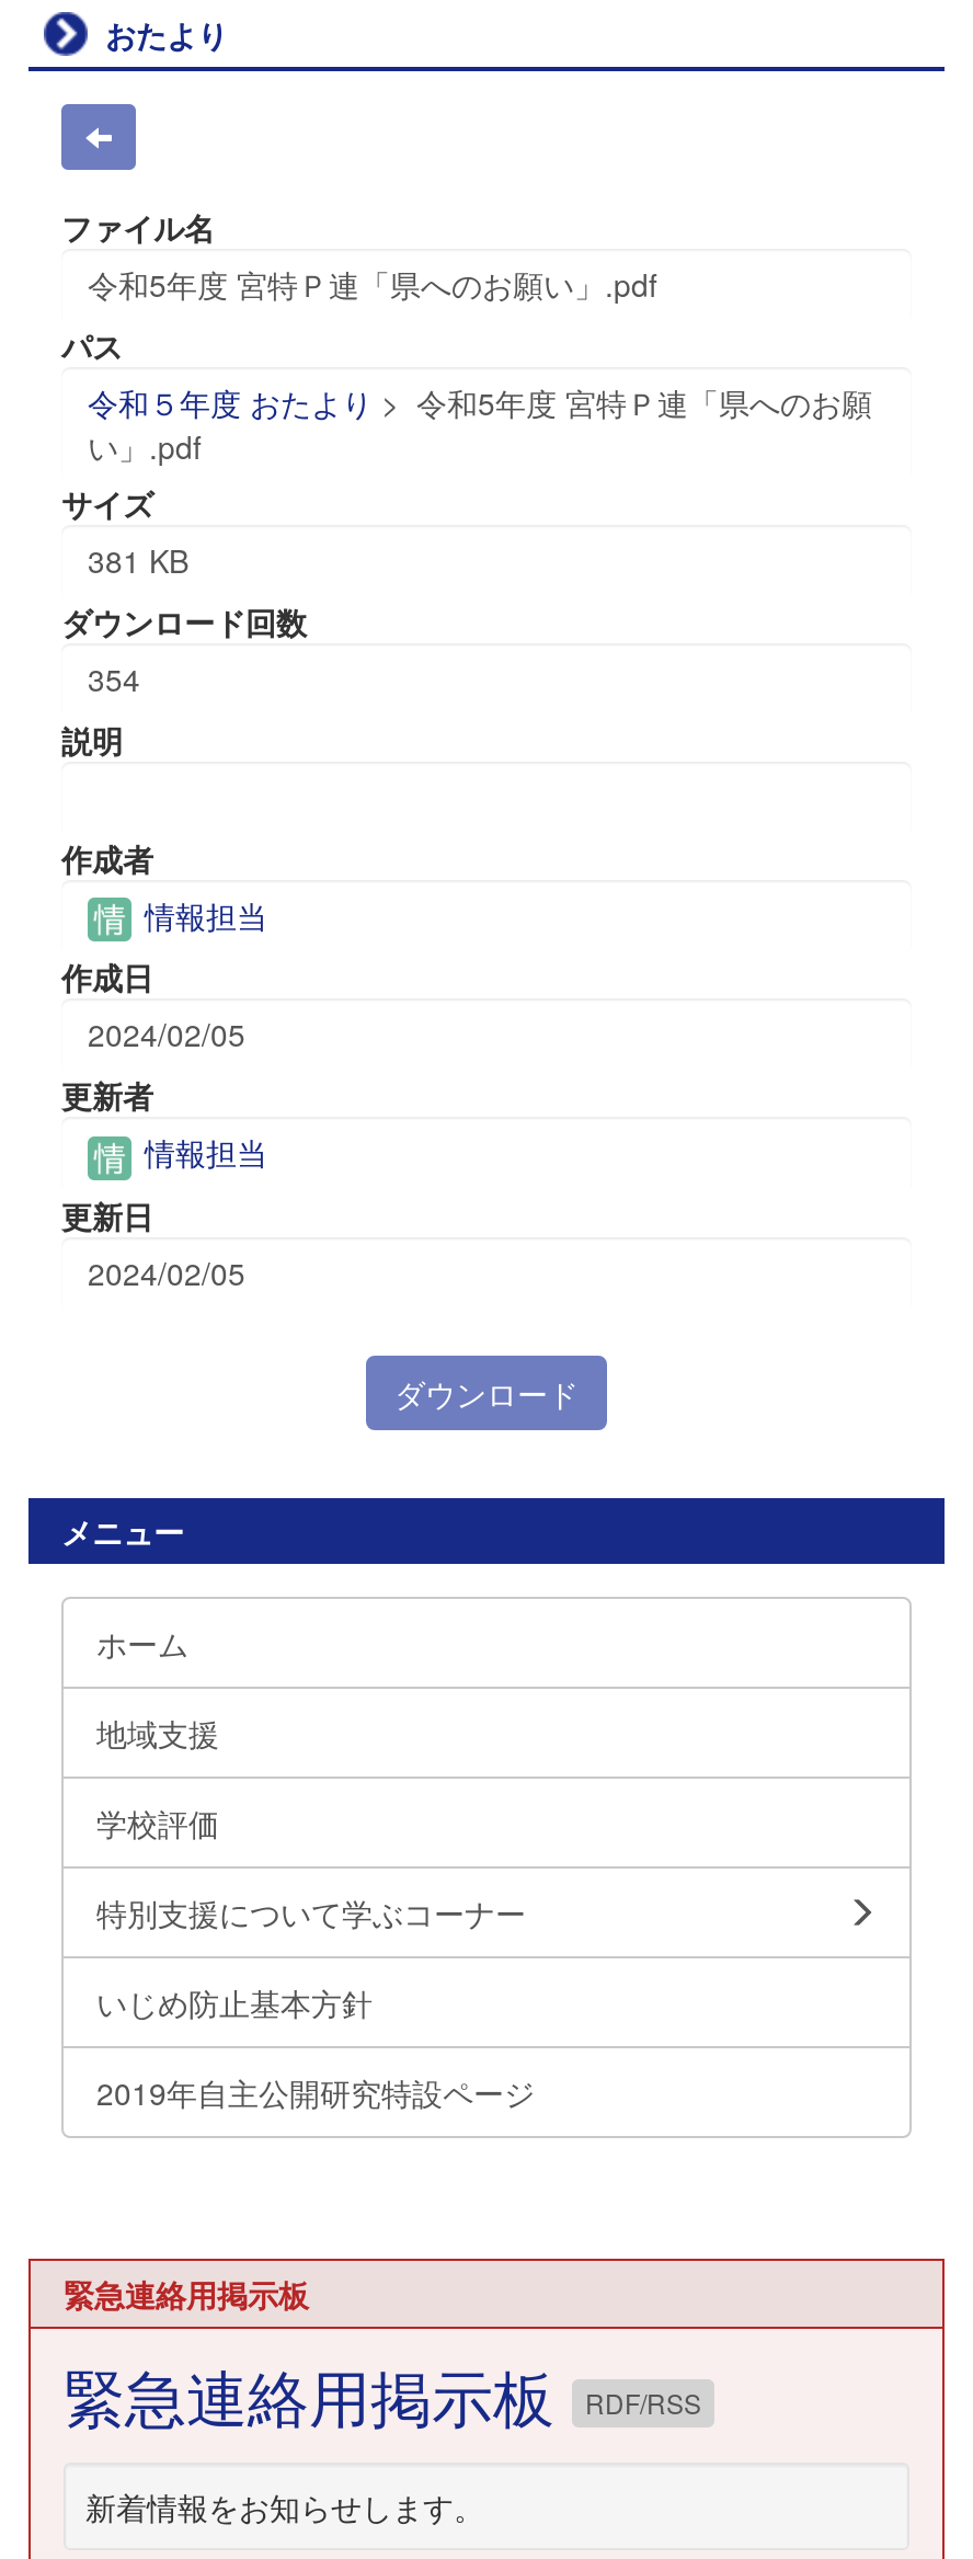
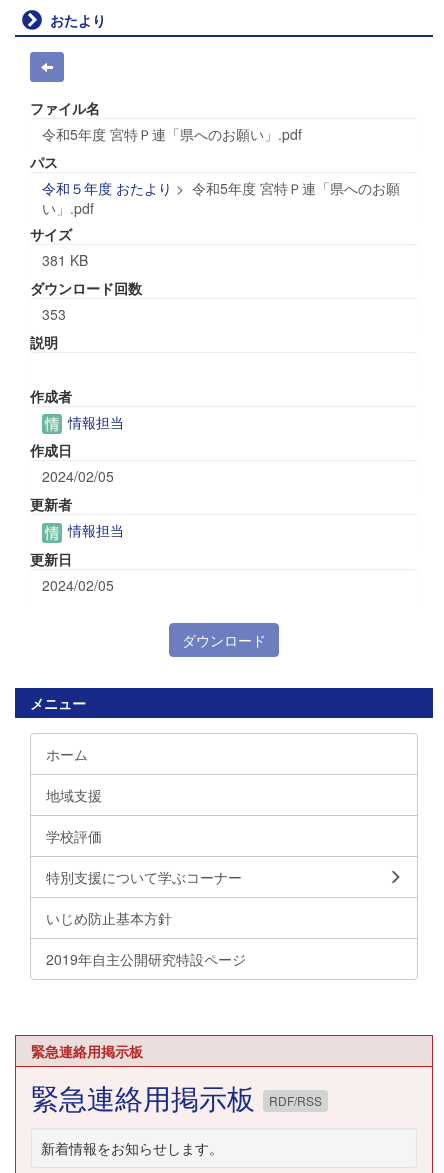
[88,656,140,700] 354 -> [42,304,66,324] 353

